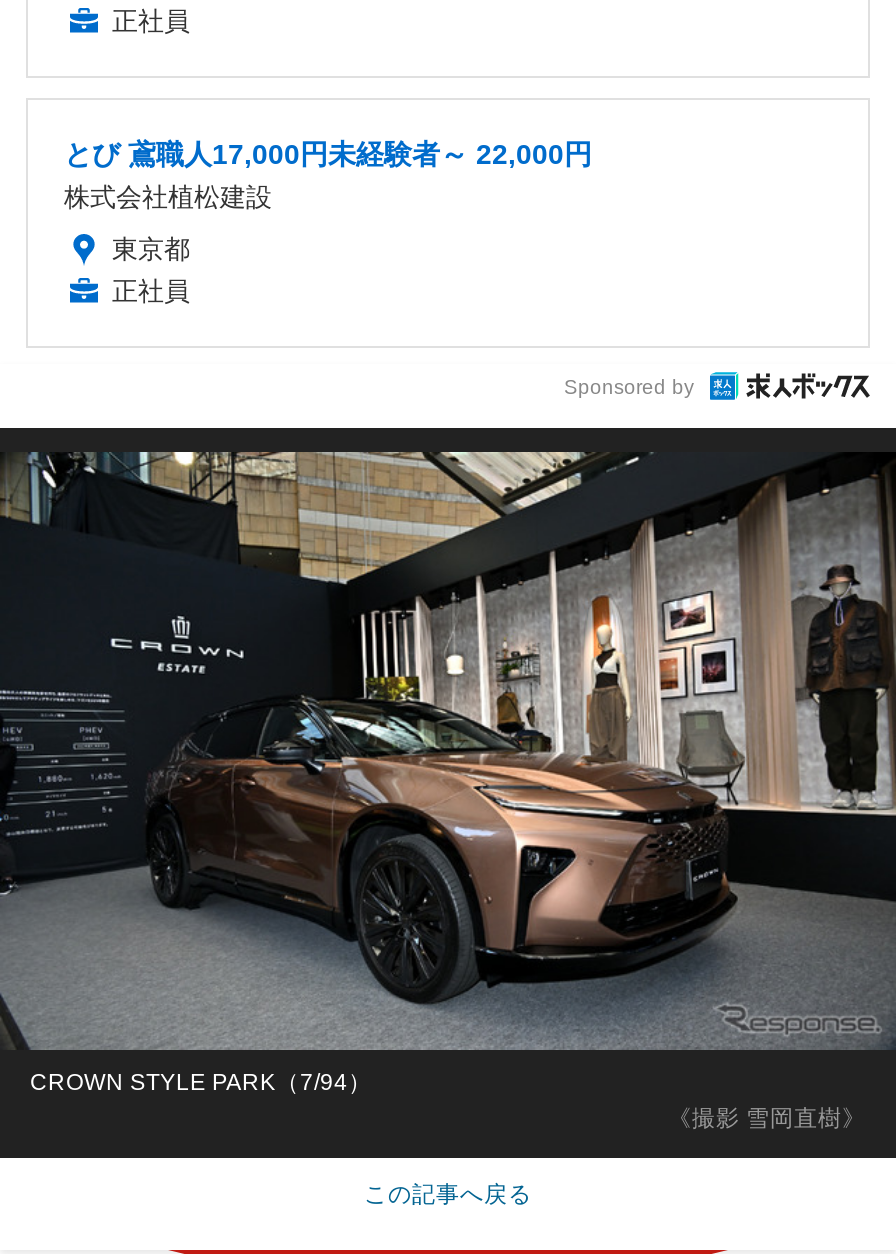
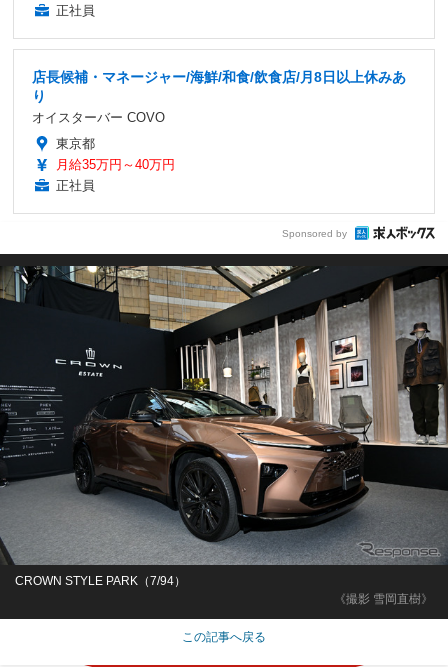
[64,139,592,213] とび 鳶職人17,000円未経験者～ 22,000円 | 株式会社植松建設 -> [32,69,406,125] 店長候補・マネージャー/海鮮/和食/飲食店/月8日以上休みあ | り | オイスターバー COVO
none -> [56,157,175,172] 月給35万円～40万円

